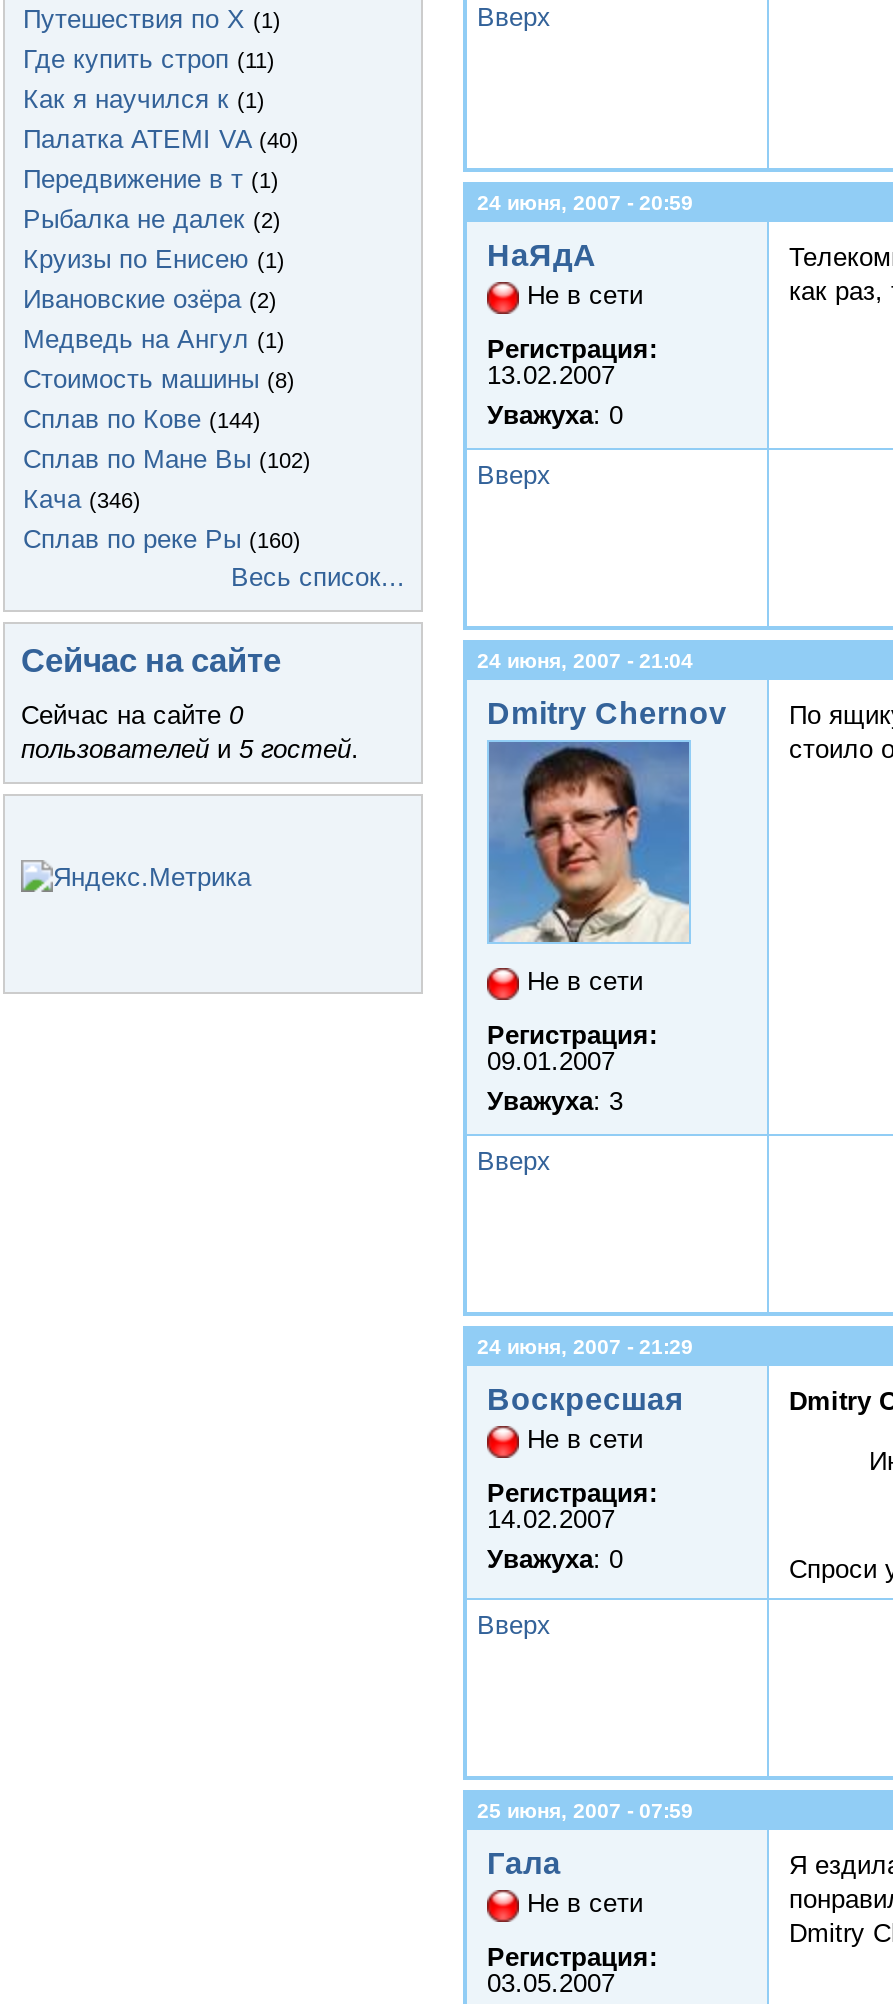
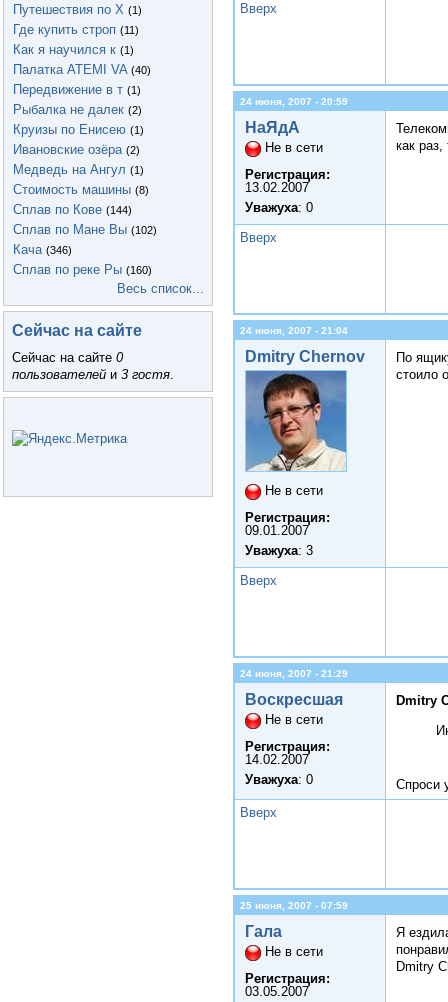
[21,734,359,764] пользователей и 5 гостей. -> [12,367,174,382] пользователей и 3 гостя.

